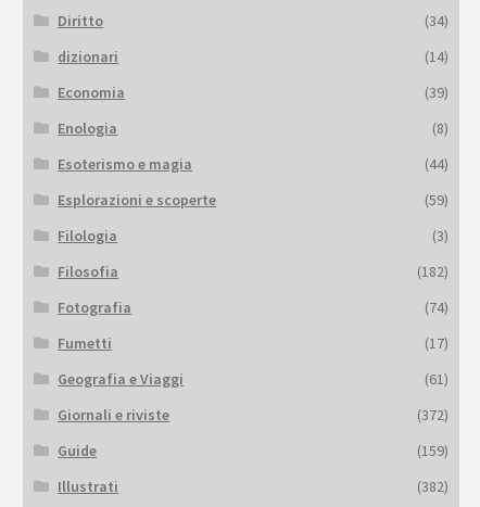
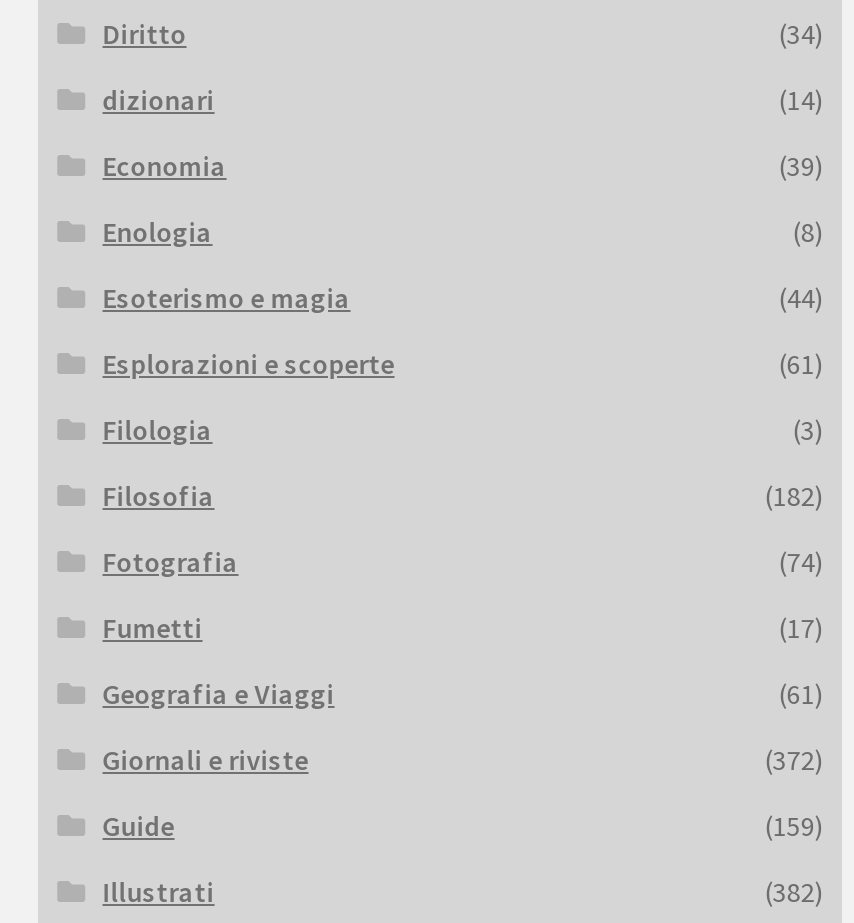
[425,190,449,210] (59) -> [779,347,823,383] (61)

